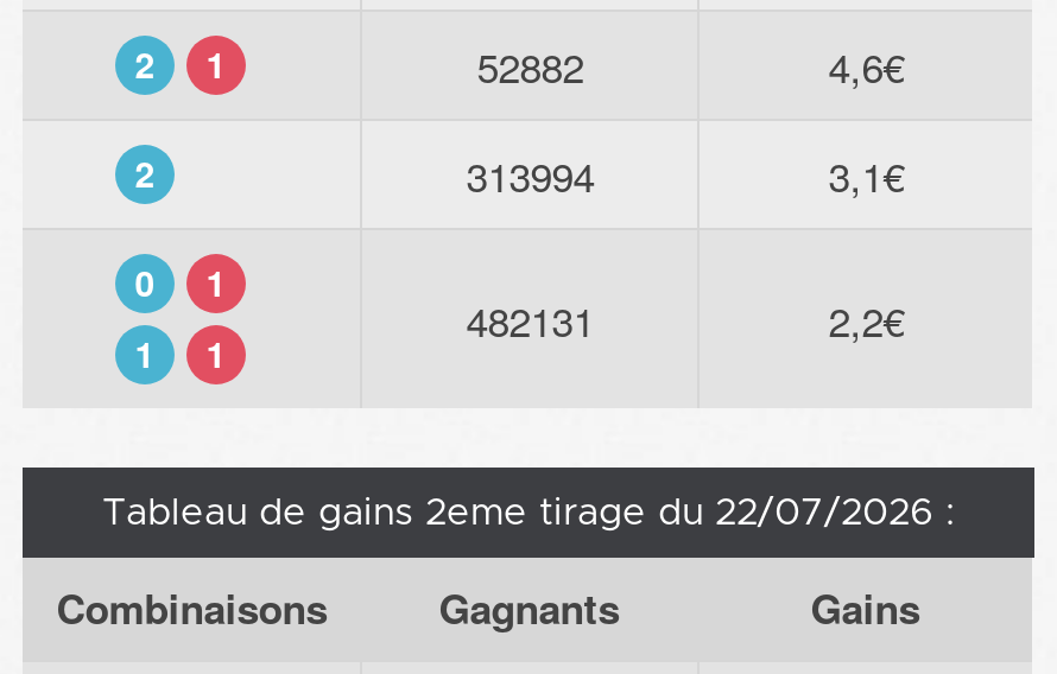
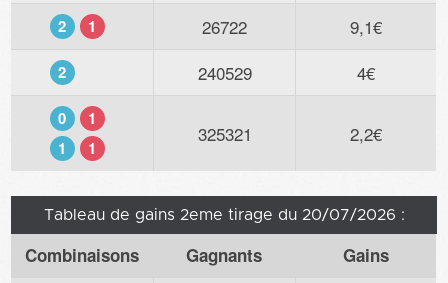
[477,35,584,95] 52882 -> [202,14,247,39] 26722
[828,35,904,95] 4,6€ -> [350,14,382,39] 9,1€
[466,145,594,204] 313994 -> [198,60,252,85] 240529
[828,145,904,204] 3,1€ -> [357,60,375,85] 4€
[466,289,594,349] 482131 -> [198,121,252,146] 325321
[102,493,955,531] Tableau de gains 2eme tirage du 22/07/2026 : -> [43,207,404,223] Tableau de gains 2eme tirage du 20/07/2026 :

